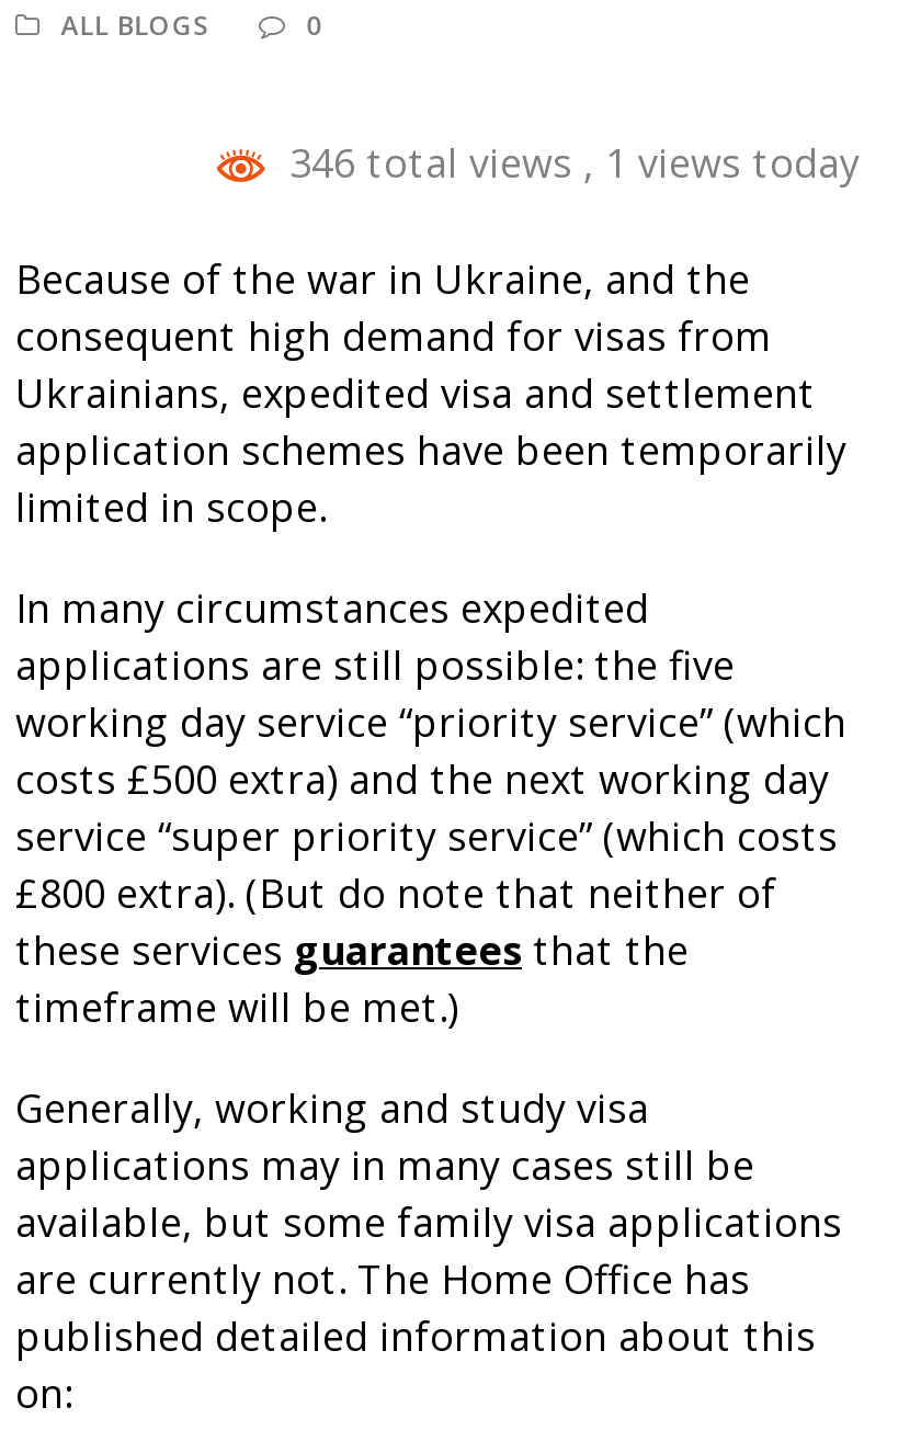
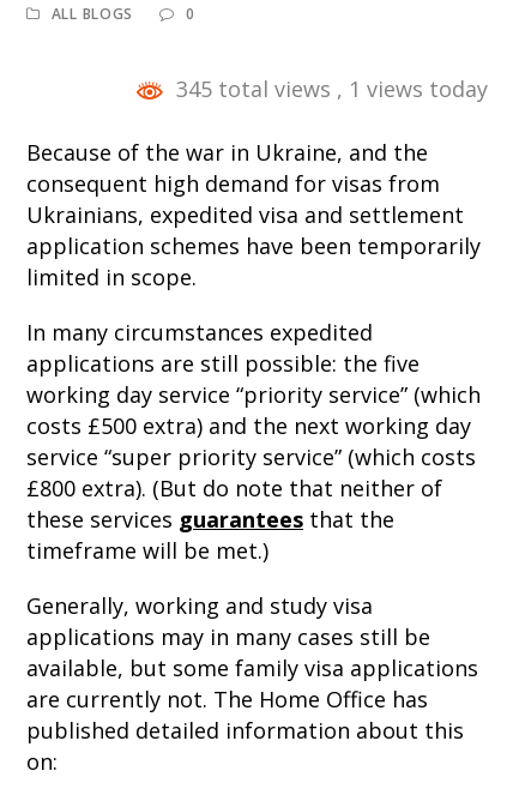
[278,136,860,189] 346 total views, 1 views today -> [170,74,488,103] 345 total views, 1 views today

